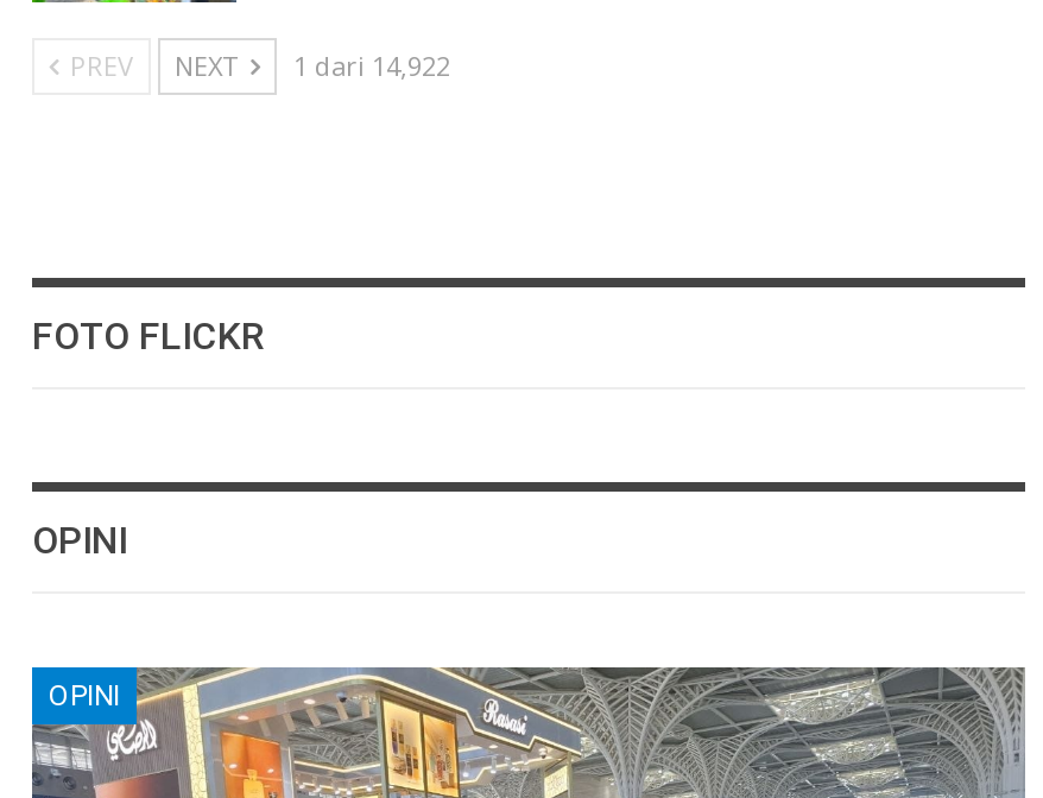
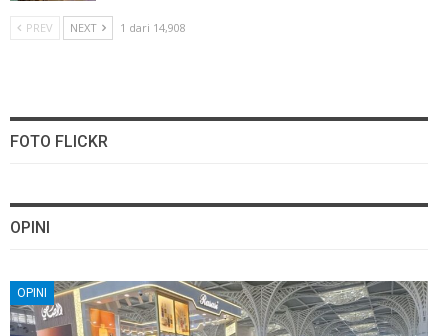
[63,48,450,84] PREV NEXT 1 dari 14,922 -> [23,20,186,35] PREV NEXT 1 dari 14,908

